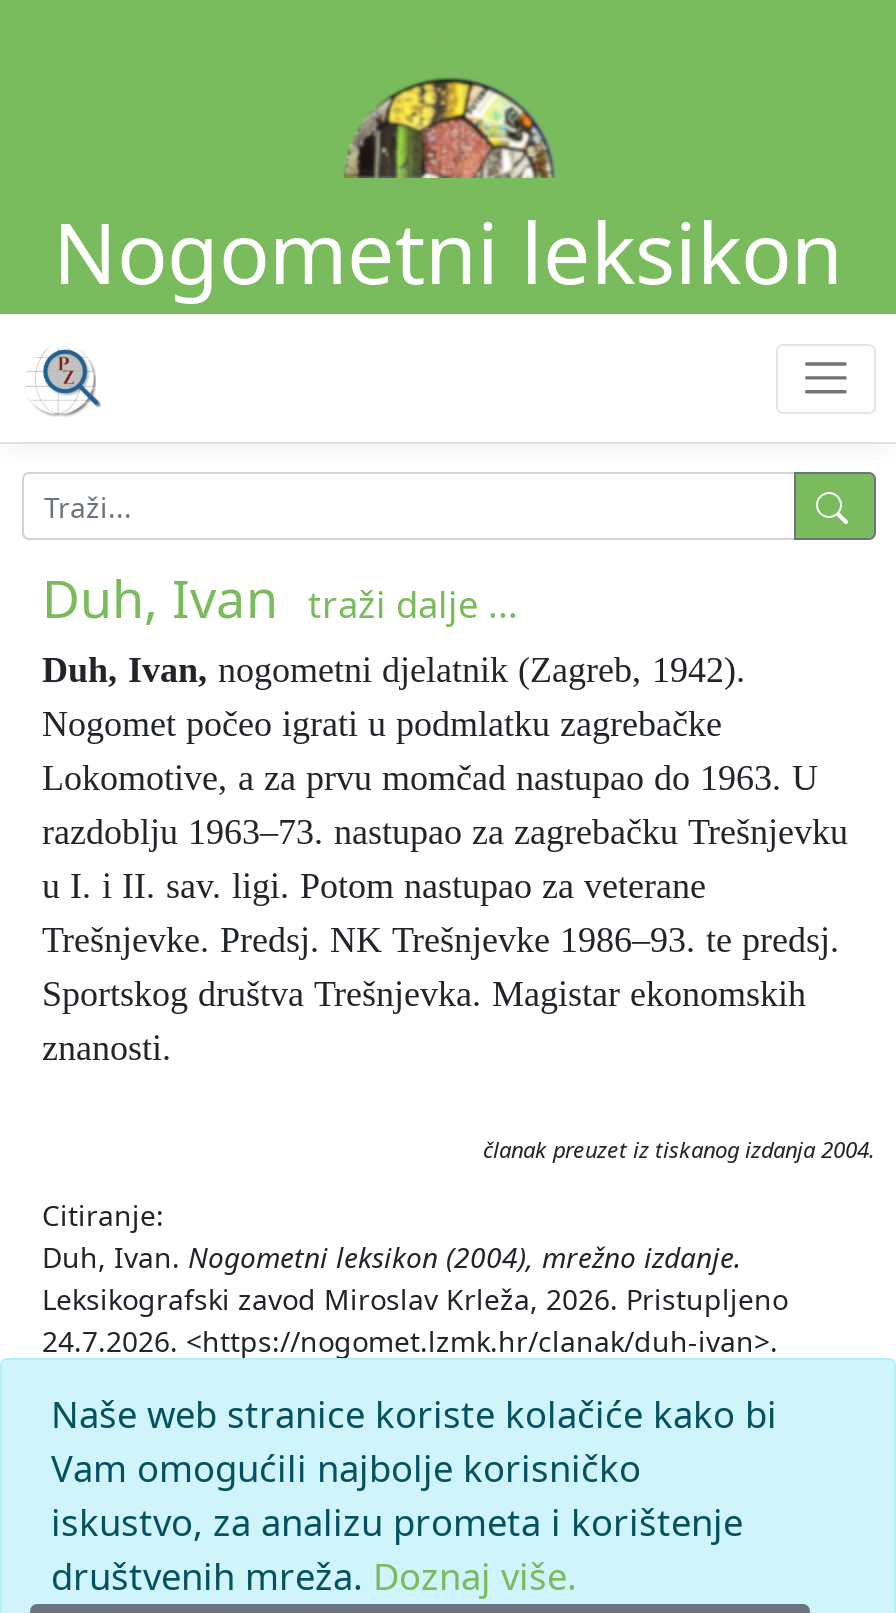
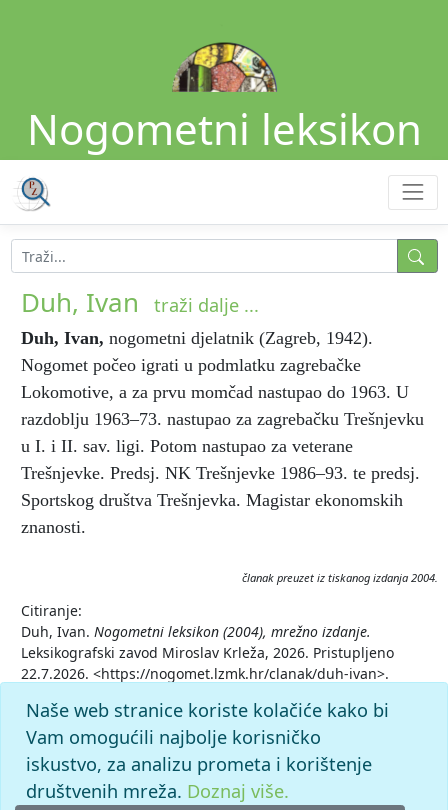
[42,1322,778,1360] 24.7.2026. <https://nogomet.lzmk.hr/clanak/duh-ivan>. -> [21,664,389,683] 22.7.2026. <https://nogomet.lzmk.hr/clanak/duh-ivan>.

